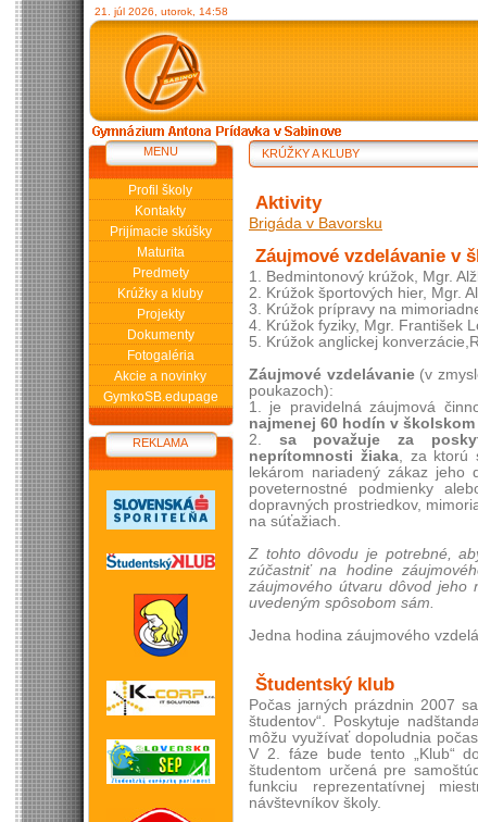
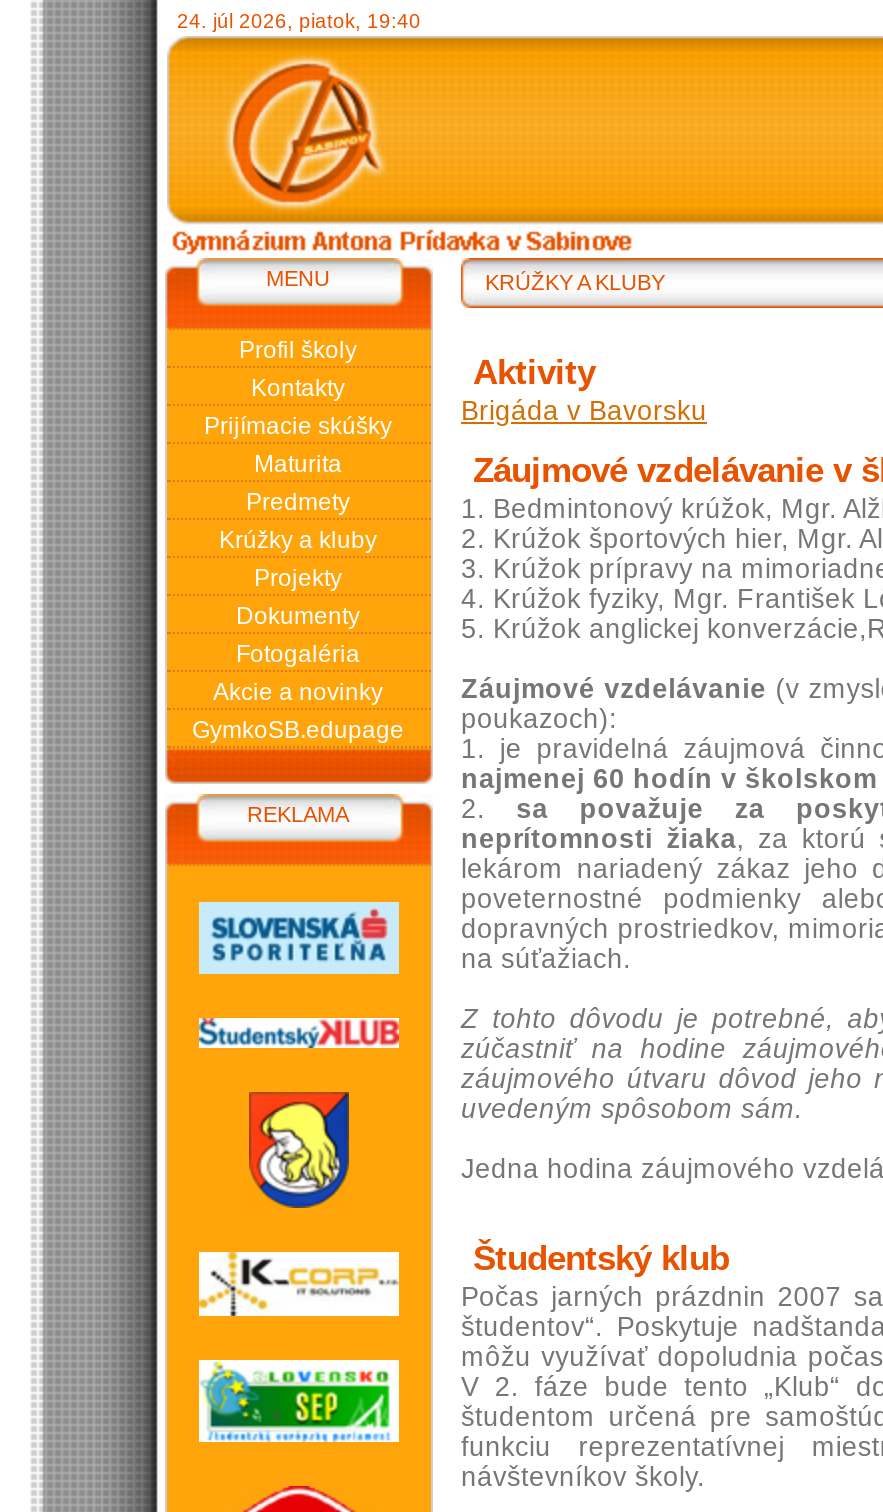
[95,5,228,17] 21. júl 2026, utorok, 14:58 -> [177,10,421,32] 24. júl 2026, piatok, 19:40

